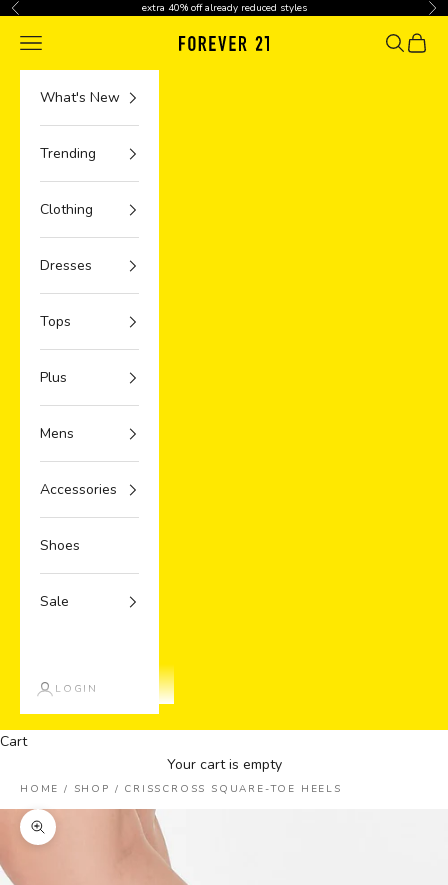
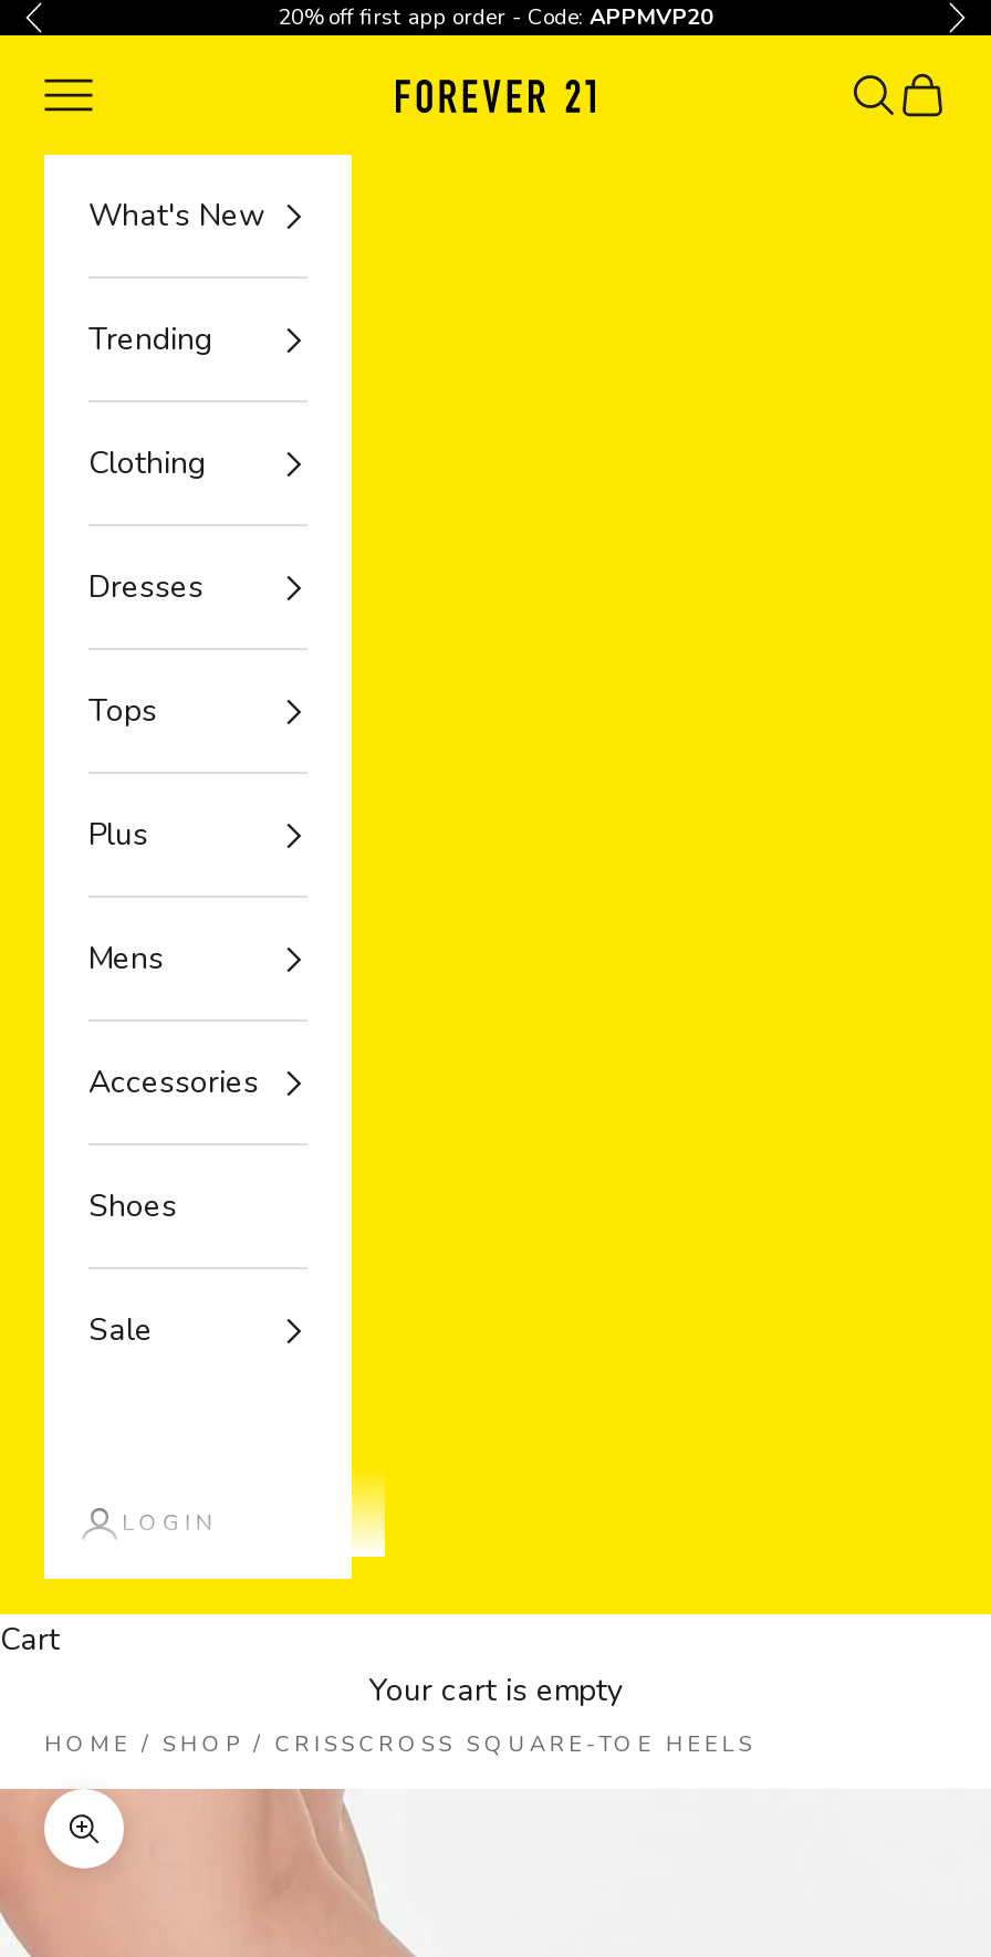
[141,1,306,15] extra 40% off already reduced styles -> [278,2,713,33] 20% off first app order - Code: APPMVP20

